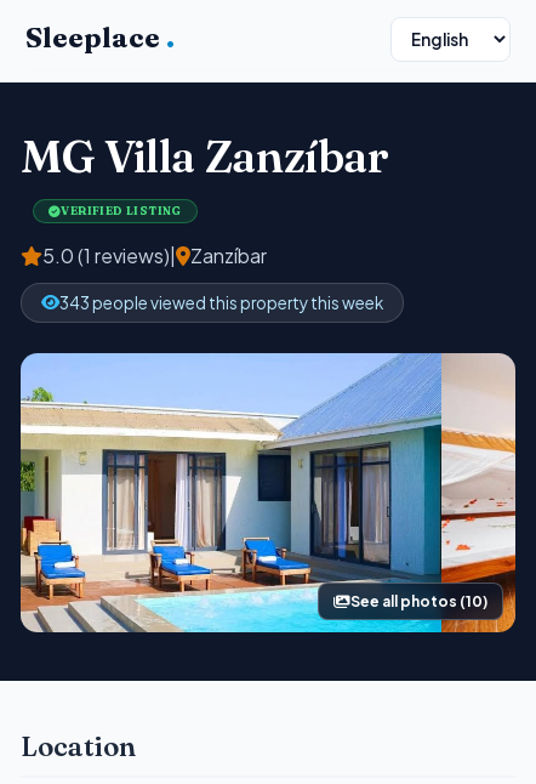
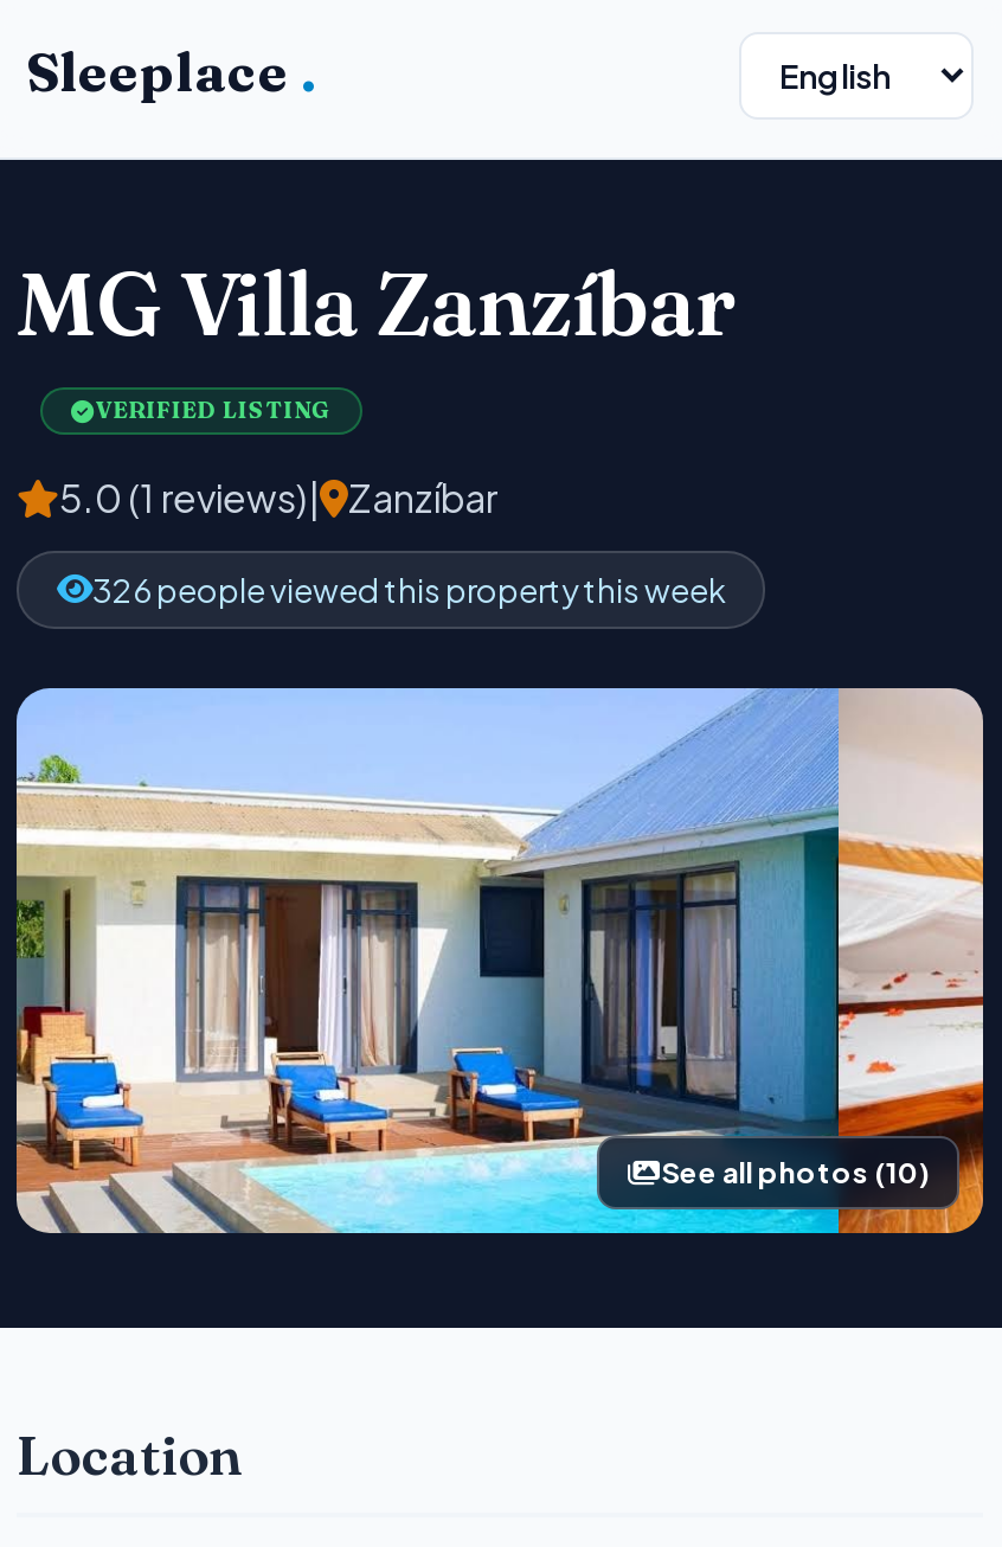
[59,292,383,313] 343 people viewed this property this week -> [92,570,725,610] 326 people viewed this property this week

